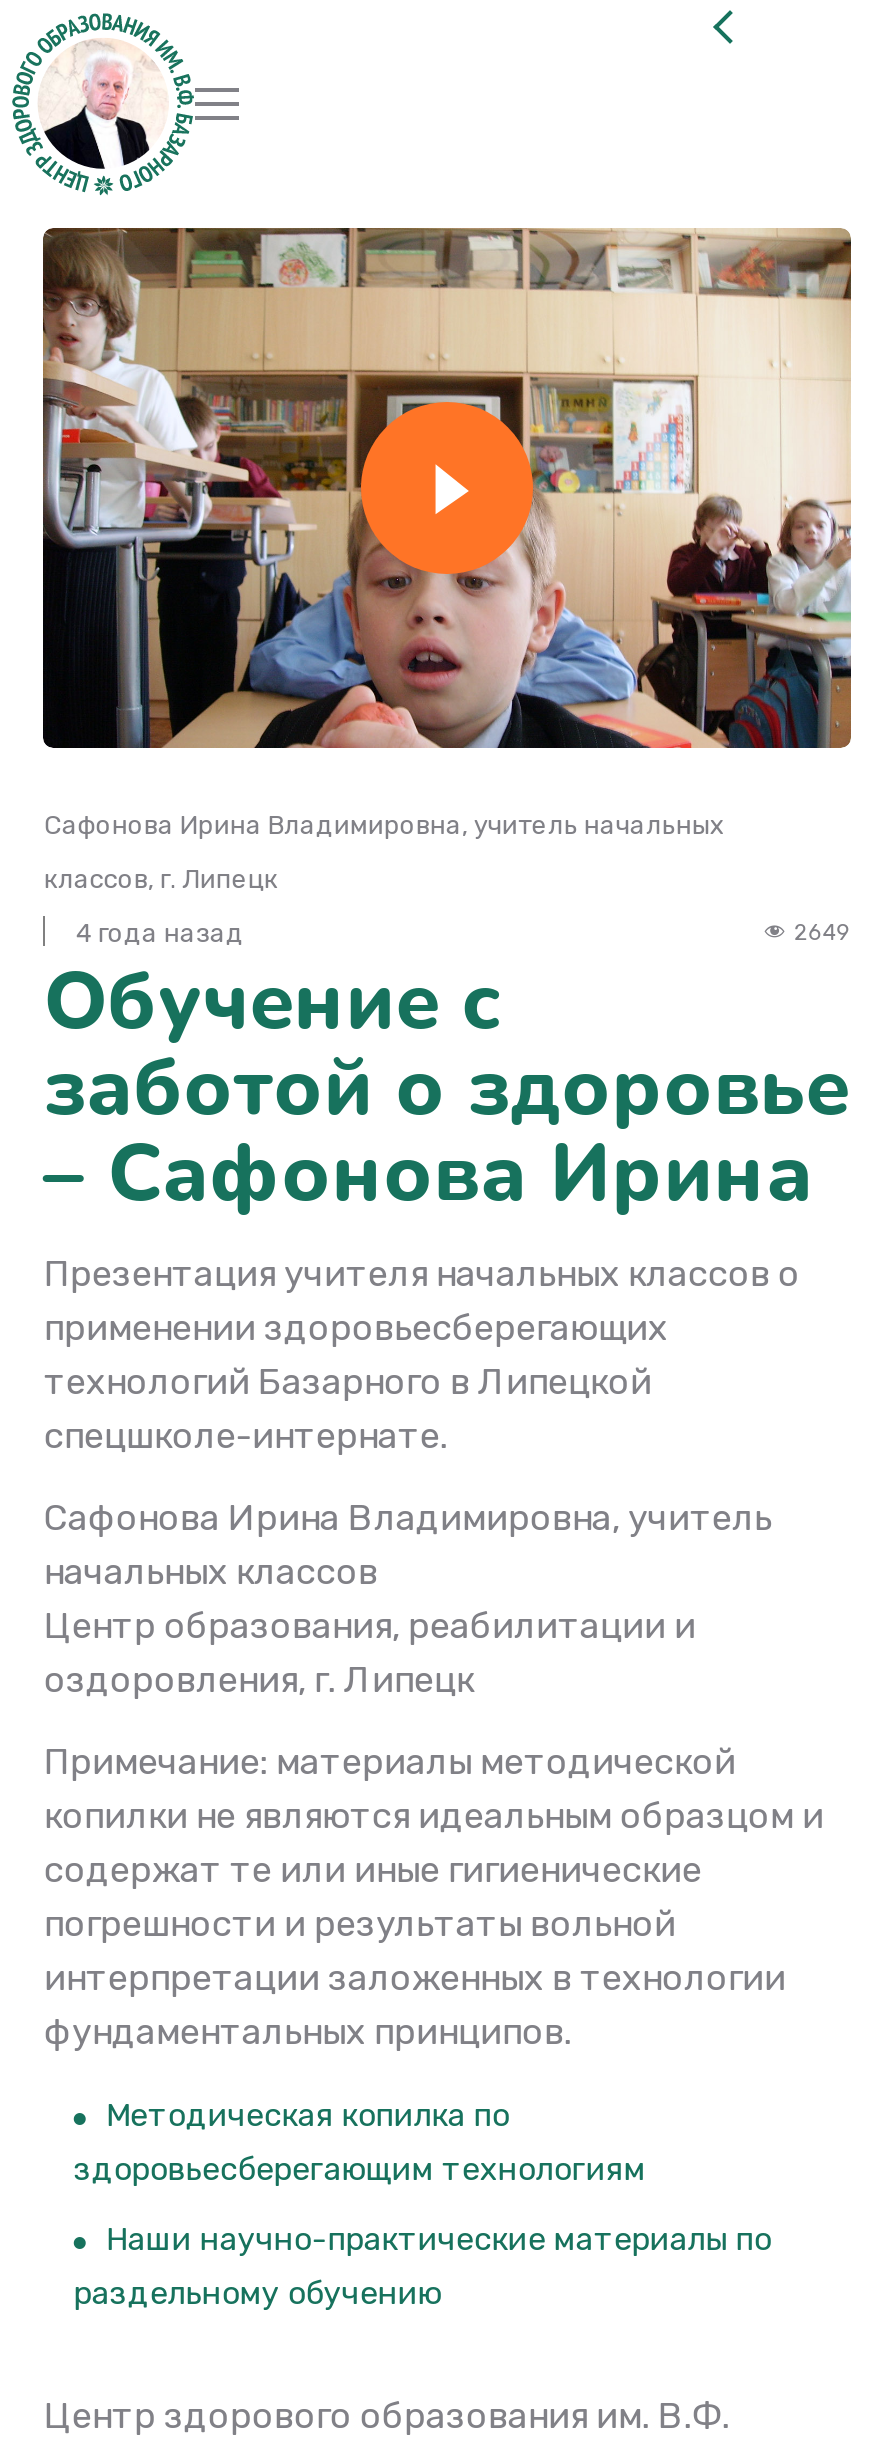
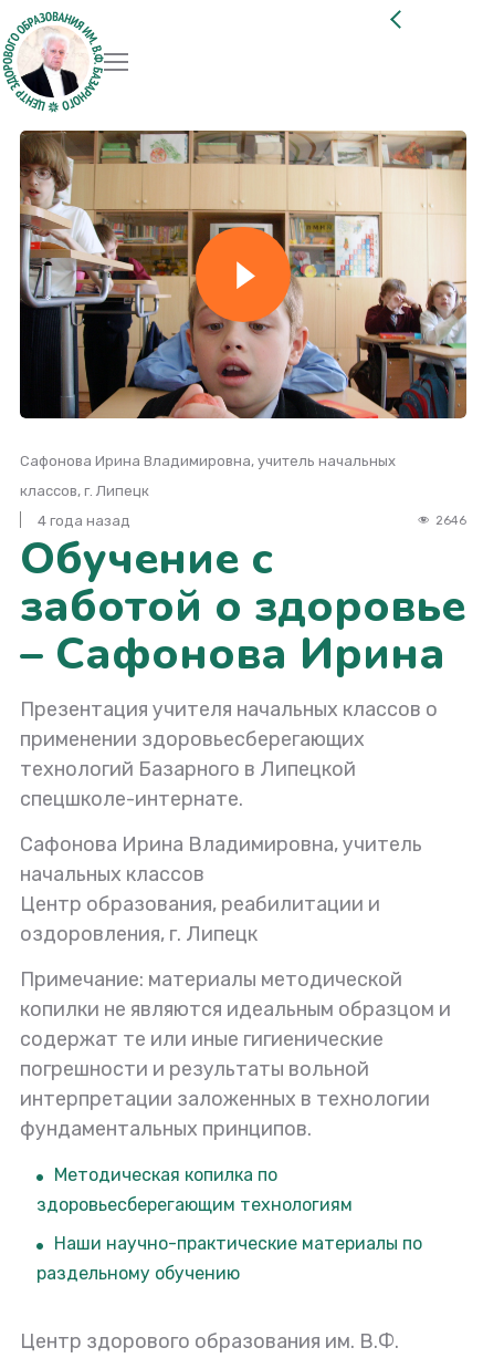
[794,921,850,947] 2649 -> [435,514,466,528] 2646

